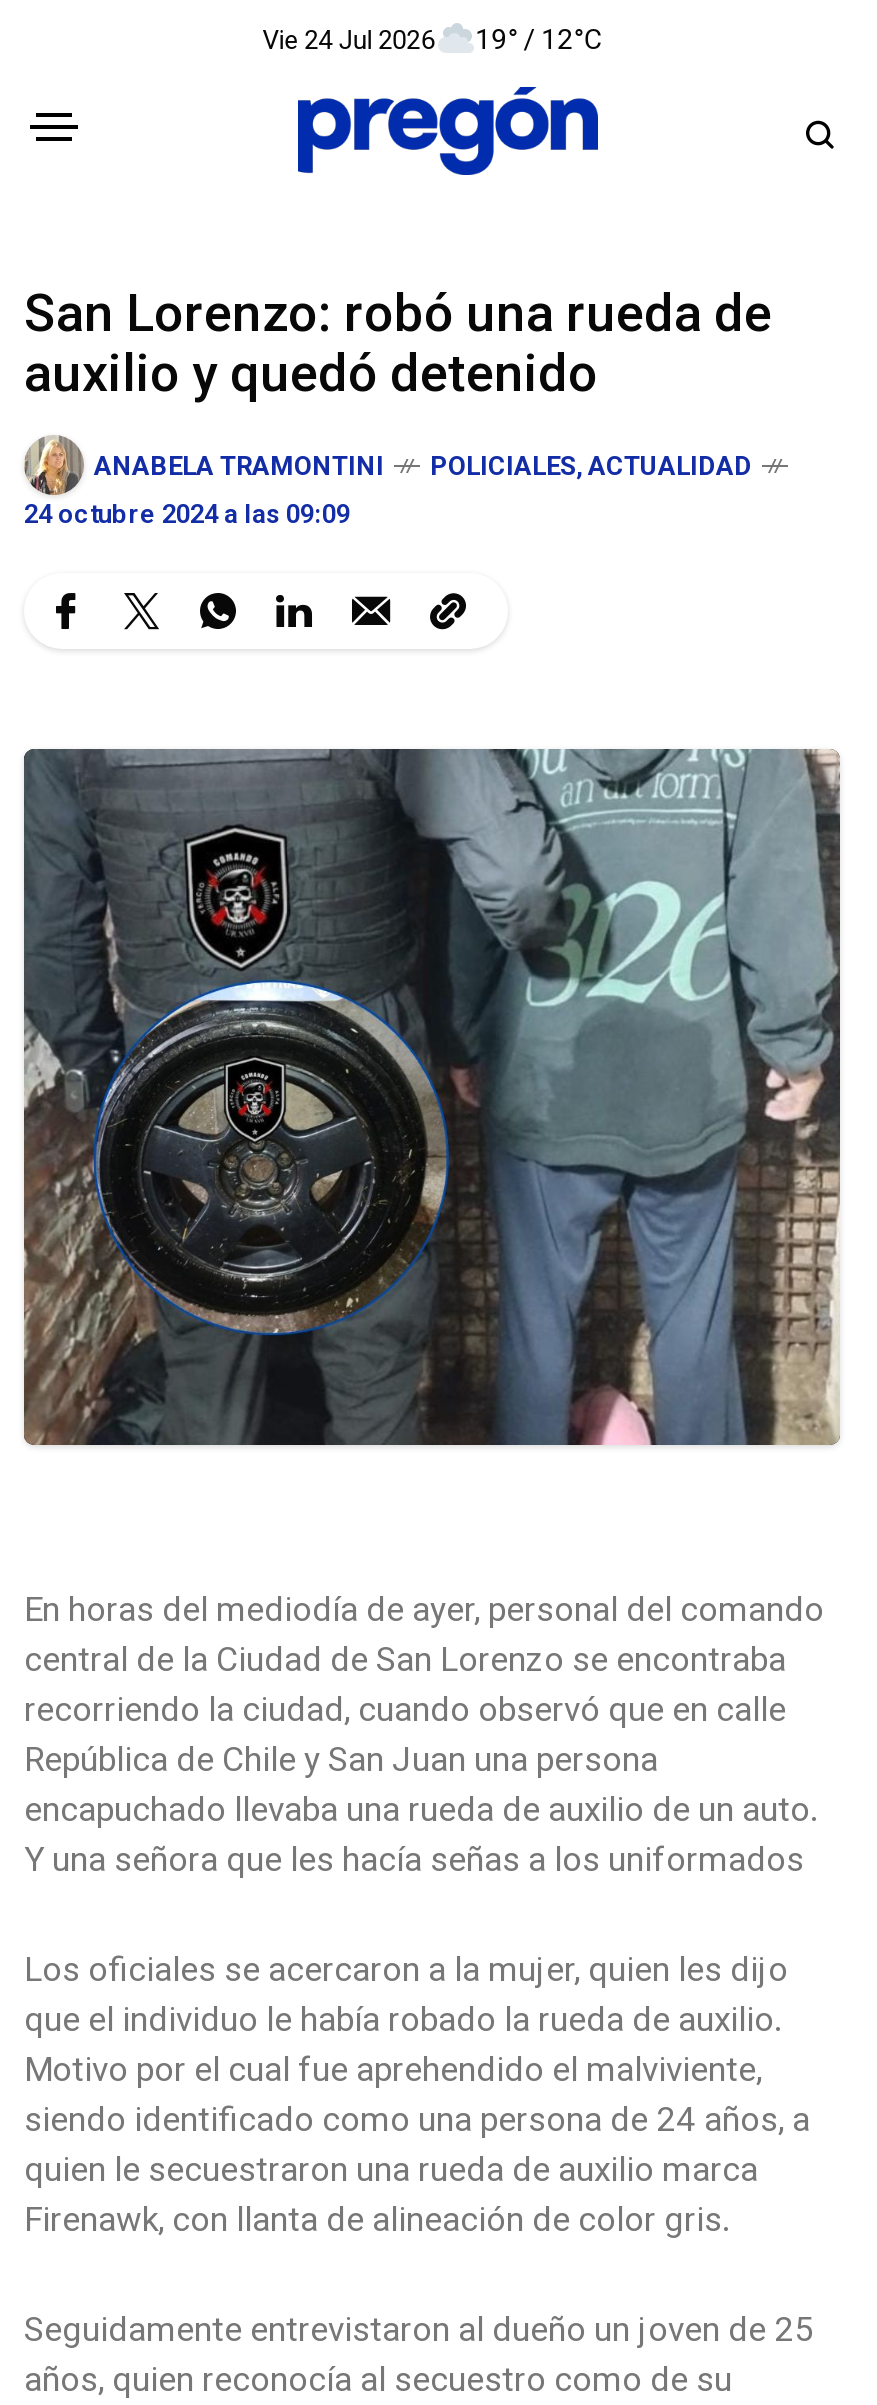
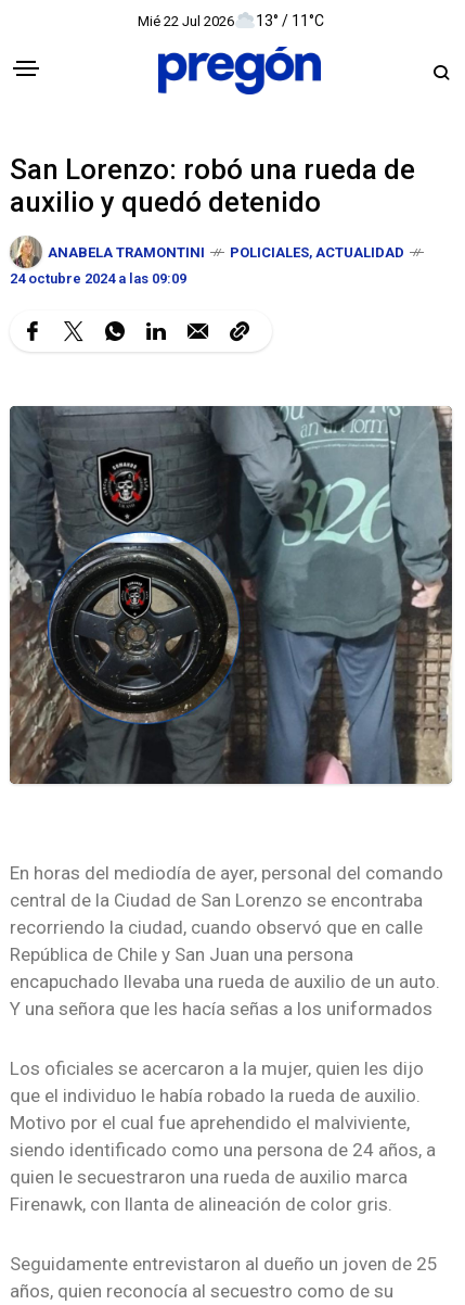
[262,23,602,55] Vie 24 Jul 2026 | 19° / 12°C -> [137,12,324,29] Mié 22 Jul 2026 | 13° / 11°C

